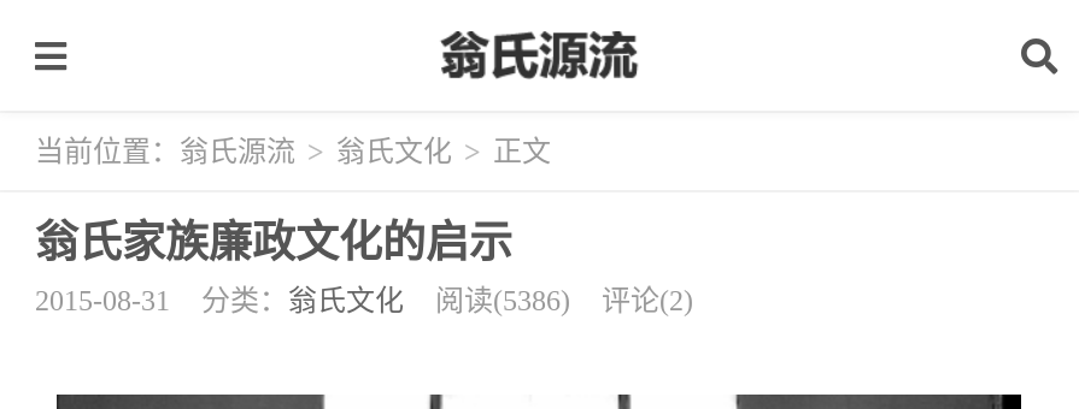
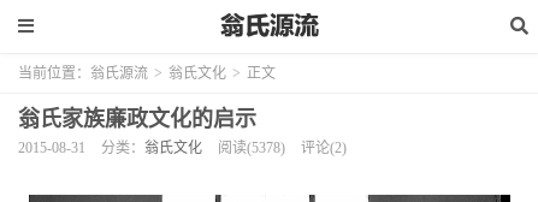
[35,284,693,318] 2015-08-31 分类：翁氏文化 阅读(5386) 评论(2) -> [18,139,347,156] 2015-08-31 分类：翁氏文化 阅读(5378) 评论(2)

